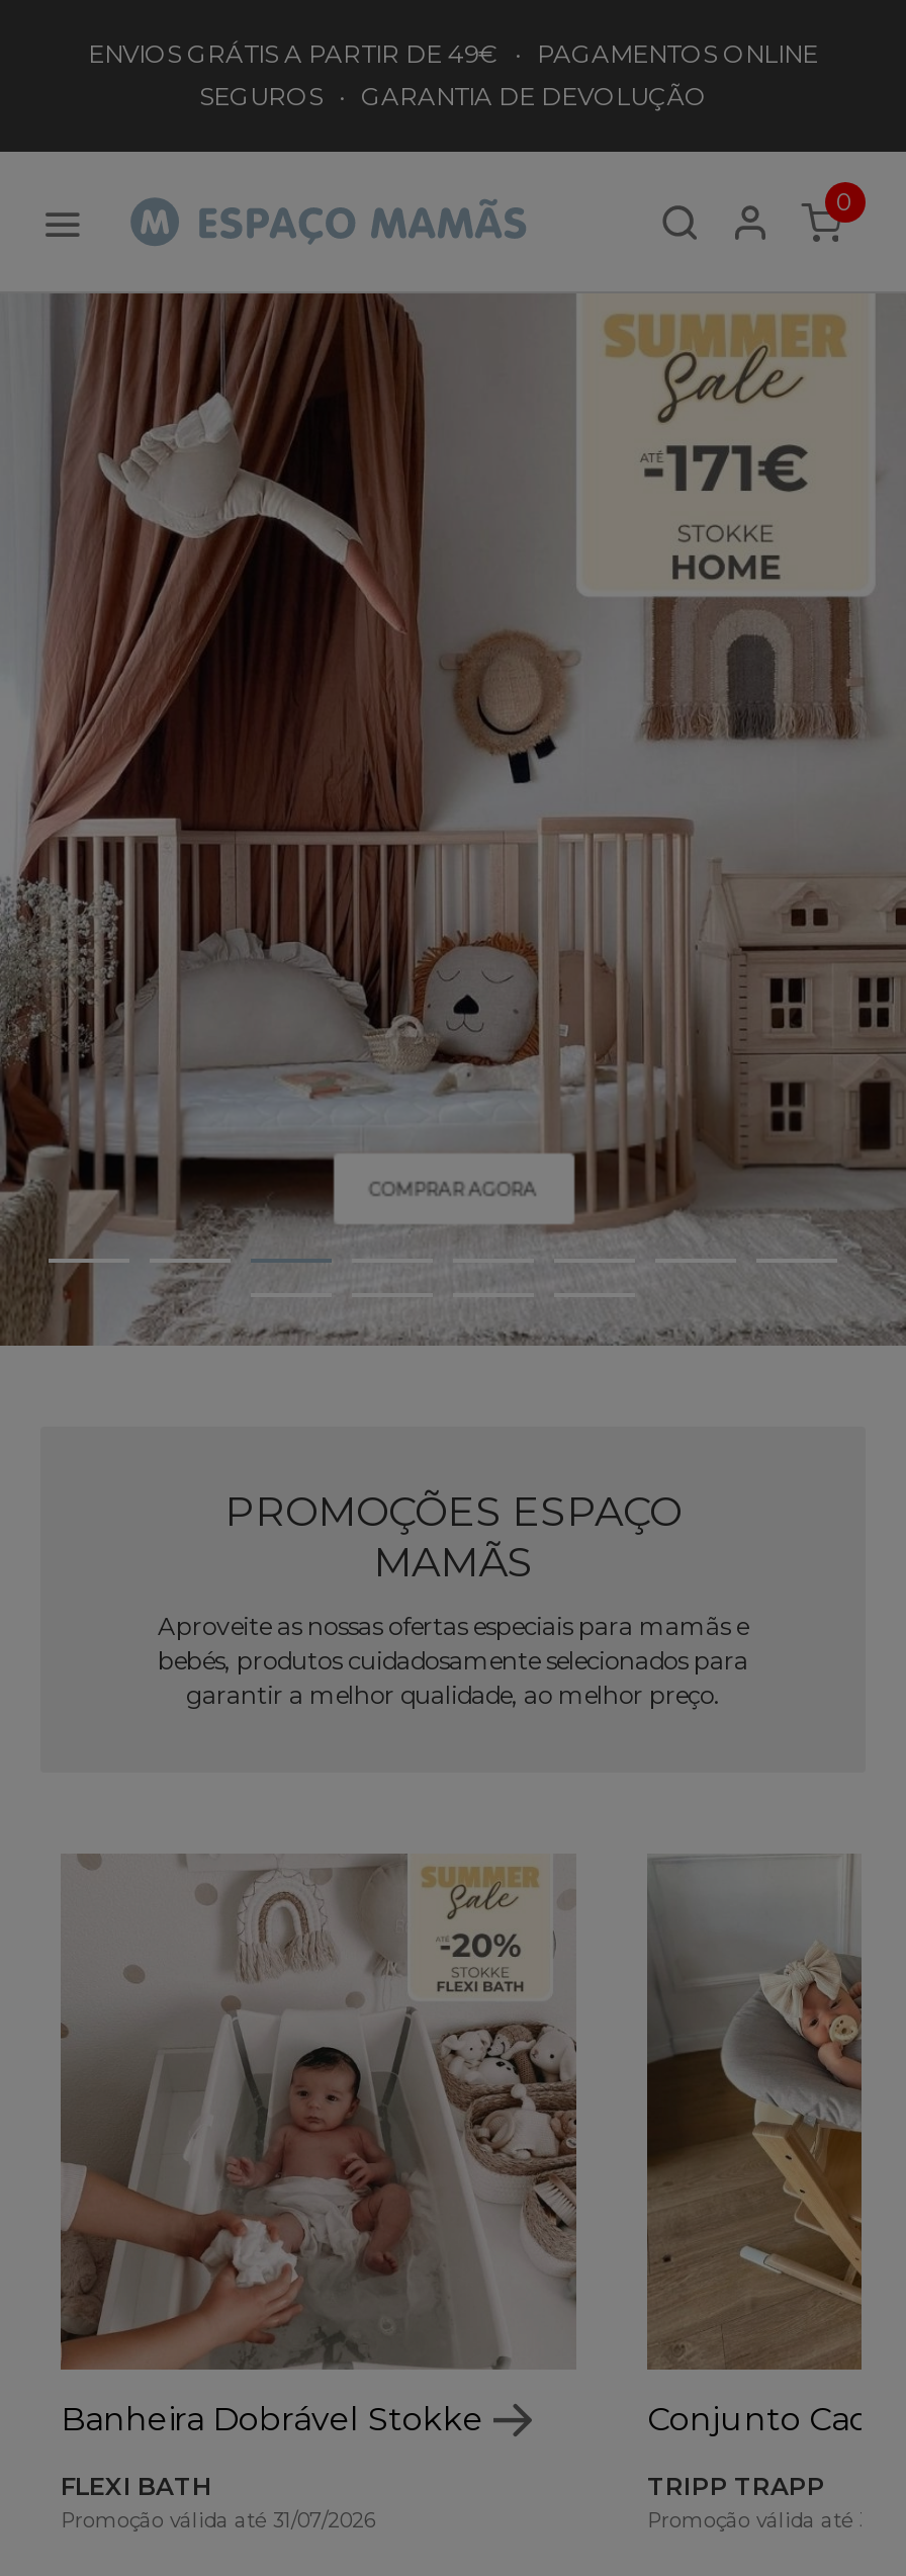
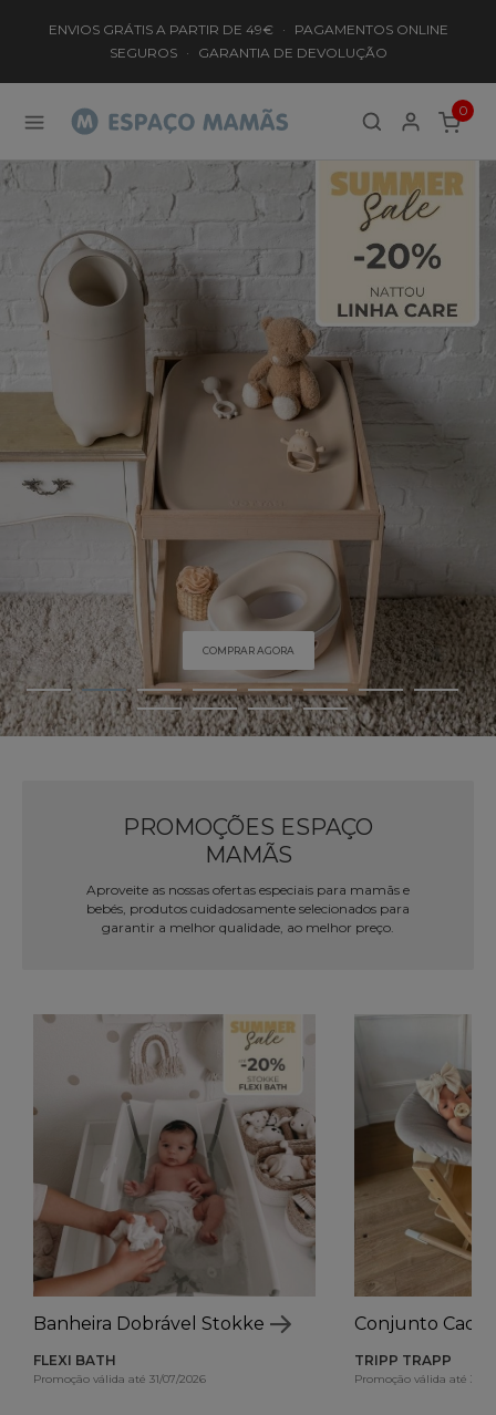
[6,291,900,1346] [image] -> [3,161,493,736] [image]

